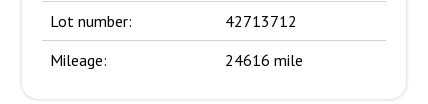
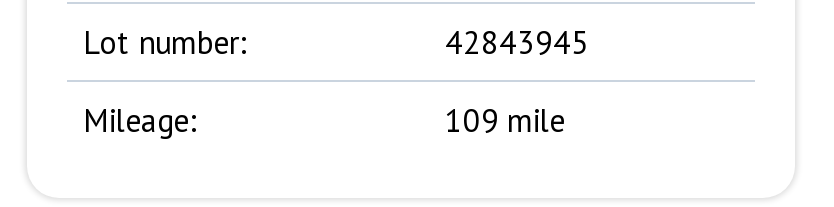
[225,11,297,31] 42713712 -> [445,22,589,62] 42843945
[225,50,303,70] 24616 mile -> [445,100,565,140] 109 mile

